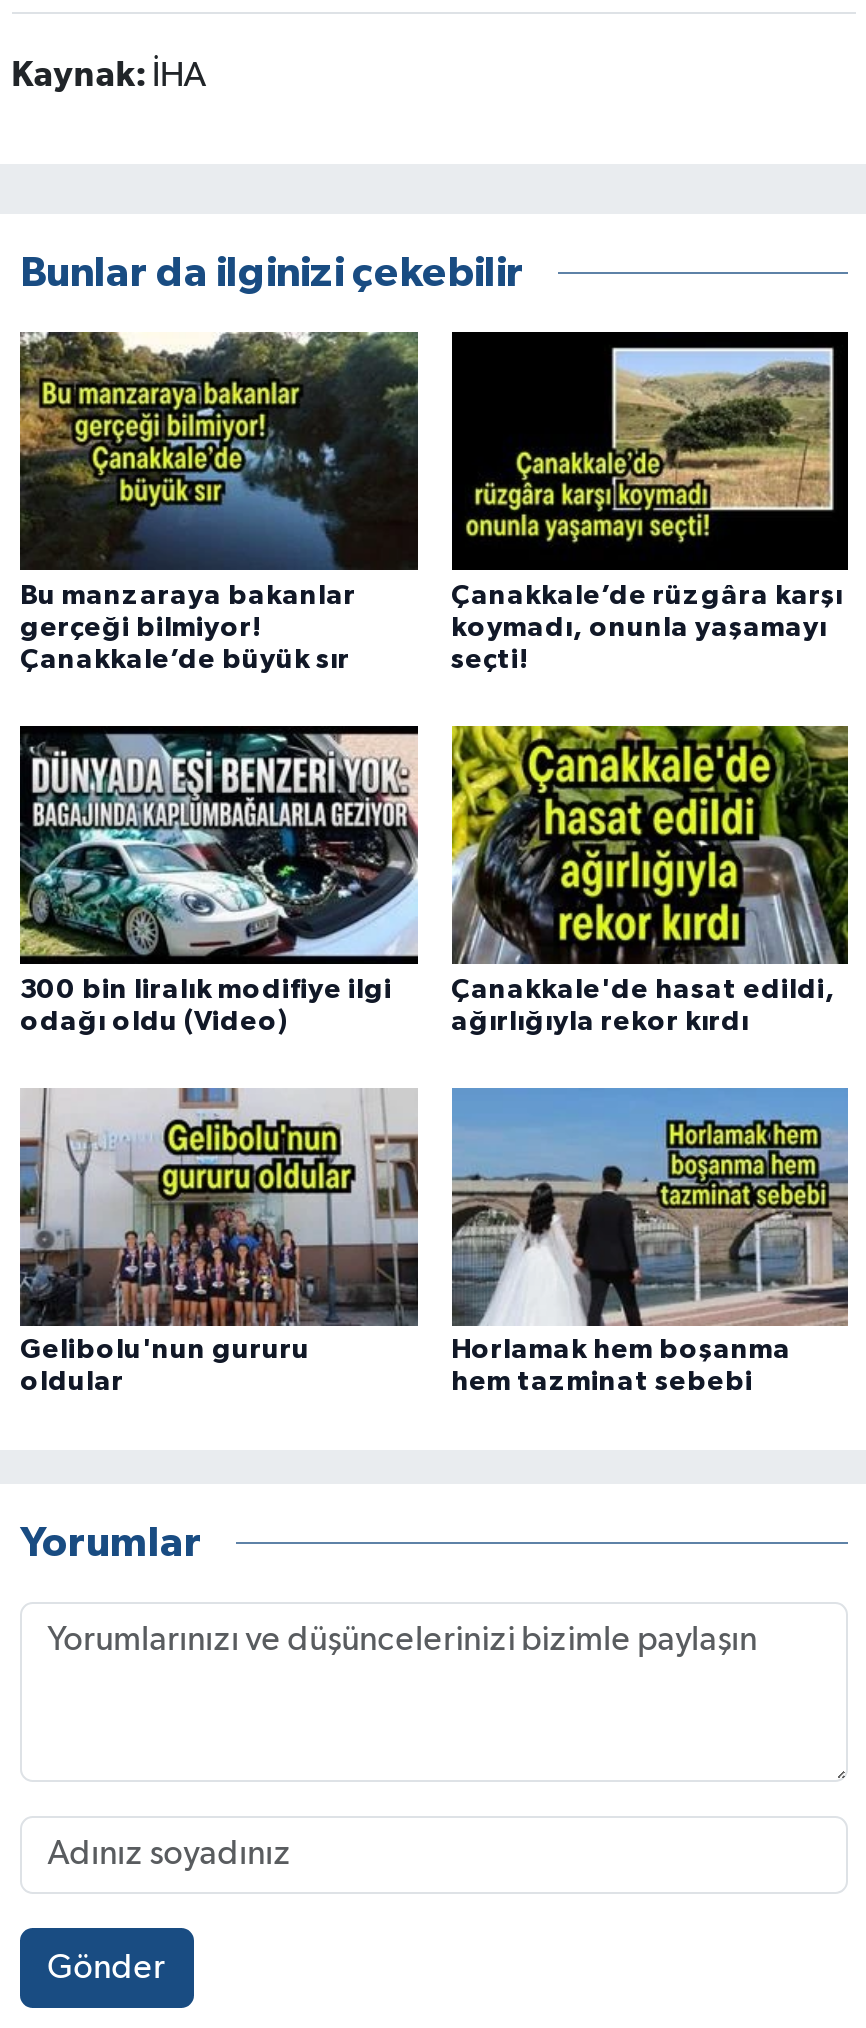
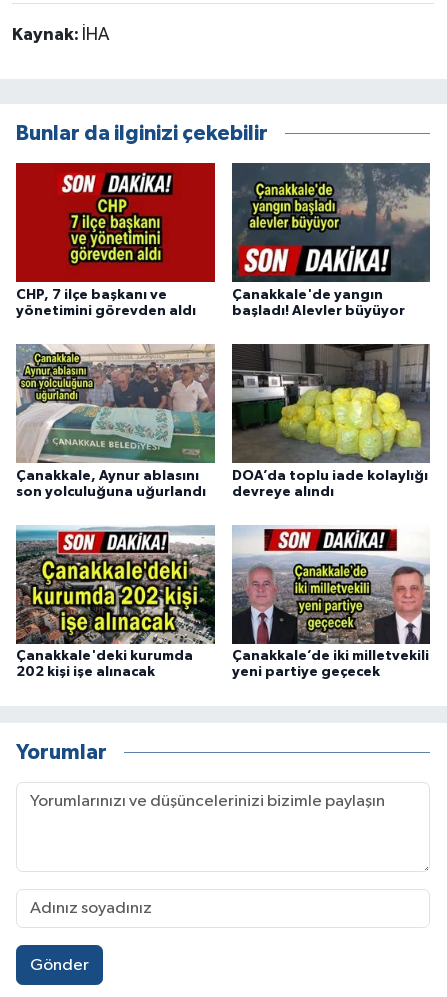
[18,330,420,673] [image] | Bu manzaraya bakanlar | gerçeği bilmiyor! | Çanakkale’de büyük sır -> [15,162,216,318] [image] | CHP, 7 ilçe başkanı ve | yönetimini görevden aldı
[451,330,850,673] [image] | Çanakkale’de rüzgâra karşı | koymadı, onunla yaşamayı | seçti! -> [231,162,431,318] [image] | Çanakkale'de yangın | başladı! Alevler büyüyor
[18,724,418,1035] [image] | 300 bin liralık modifiye ilgi | odağı oldu (Video) -> [16,344,216,499] [image] | Çanakkale, Aynur ablasını | son yolculuğuna uğurlandı
[450,724,850,1035] [image] | Çanakkale'de hasat edildi, | ağırlığıyla rekor kırdı -> [231,343,431,499] [image] | DOA’da toplu iade kolaylığı | devreye alındı
[20,1086,420,1397] [image] | Gelibolu'nun gururu | oldular -> [15,526,215,679] [image] | Çanakkale'deki kurumda | 202 kişi işe alınacak
[451,1086,850,1397] [image] | Horlamak hem boşanma | hem tazminat sebebi -> [231,526,430,679] [image] | Çanakkale’de iki milletvekili | yeni partiye geçecek

